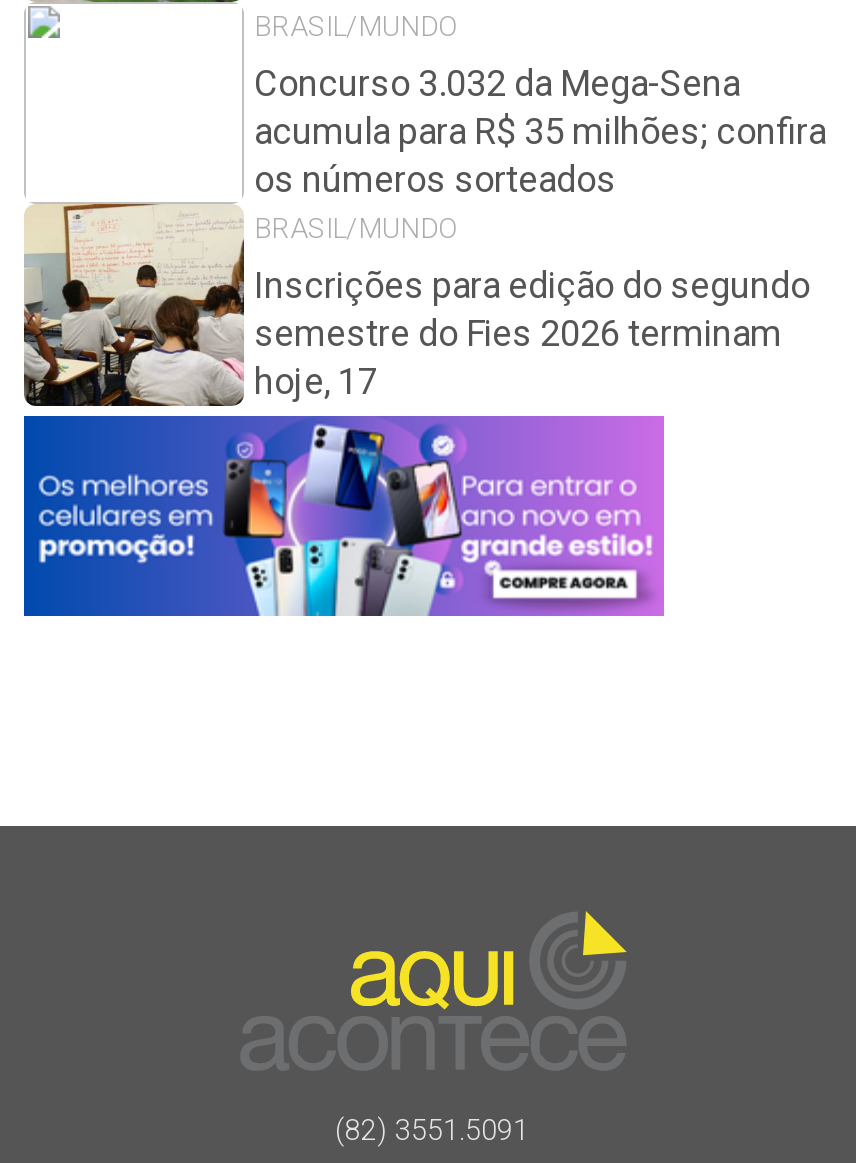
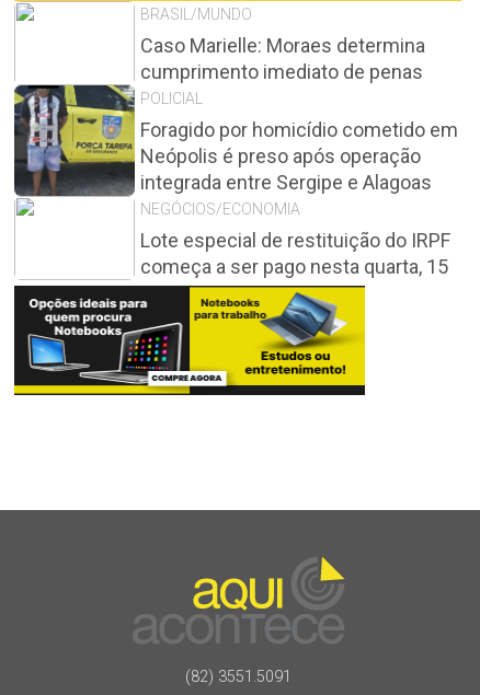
[22,62,826,618] [image] | Concurso 3.032 da Mega-Sena | acumula para R$ 35 milhões; confira | os números sorteados | BRASIL/MUNDO | Inscrições para edição do segundo | semestre do Fies 2026 terminam | hoje, 17 -> [13,34,458,396] [image] | Caso Marielle: Moraes determina | cumprimento imediato de penas | POLICIAL | Foragido por homicídio cometido em | Neópolis é preso após operação | integrada entre Sergipe e Alagoas | NEGÓCIOS/ECONOMIA | Lote especial de restituição do IRPF | começa a ser pago nesta quarta, 15

